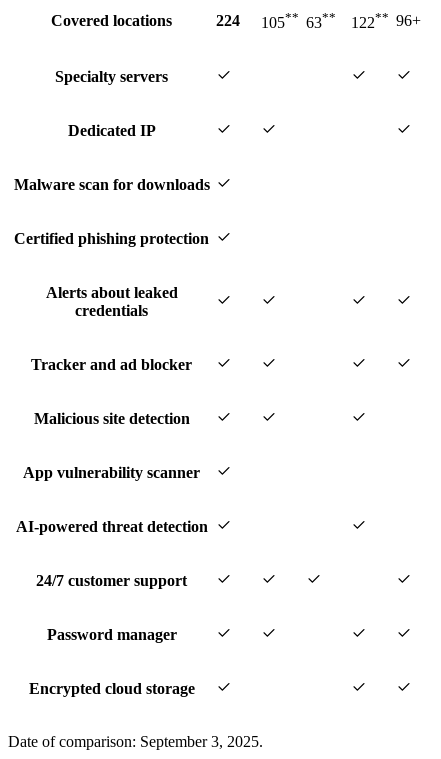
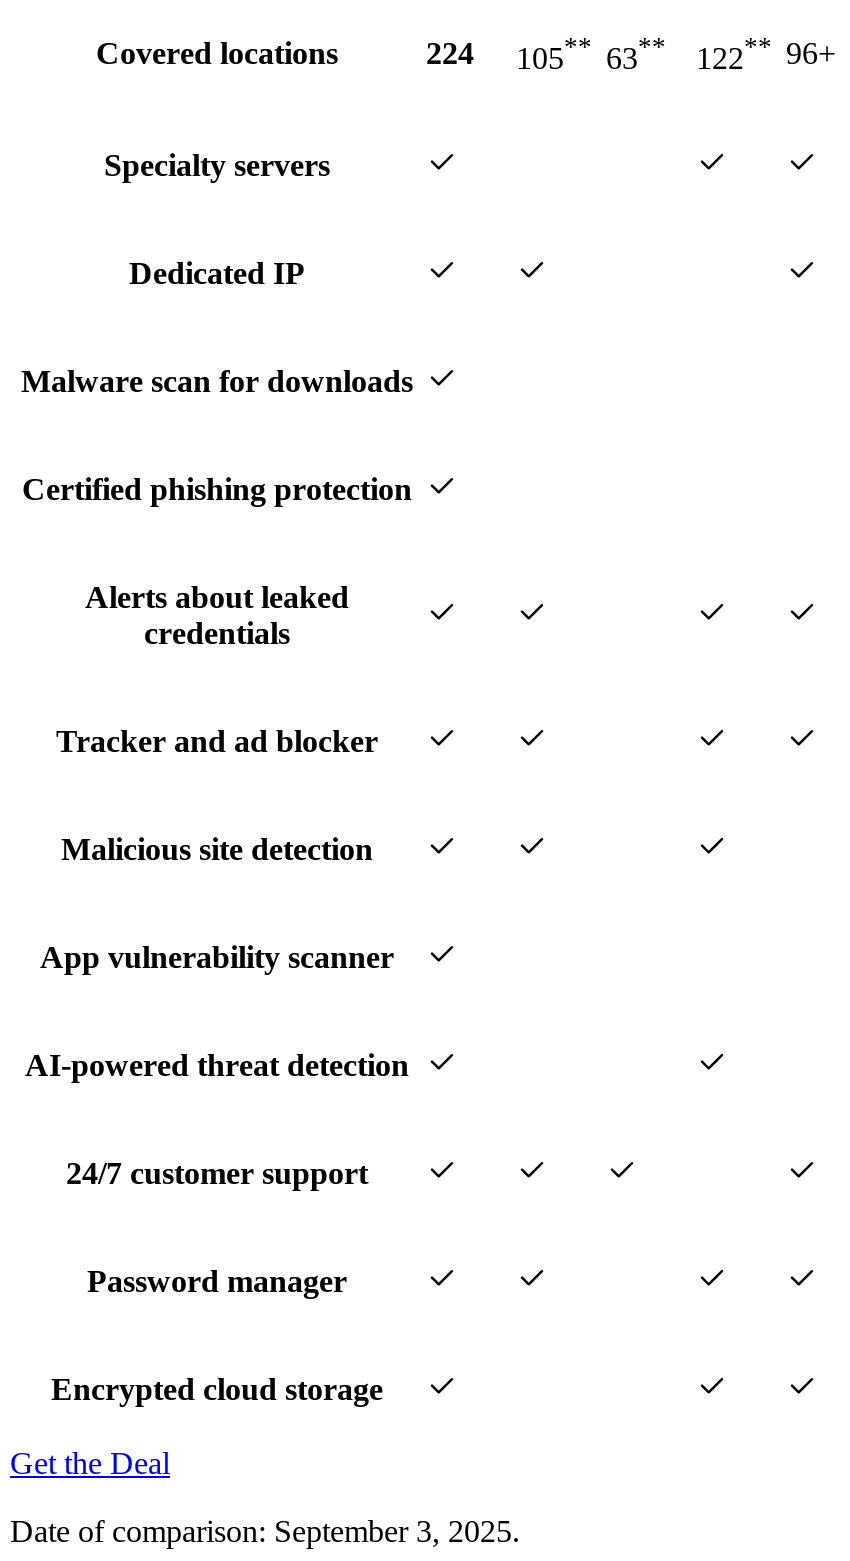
none -> [10,1445,170,1479] Get the Deal

